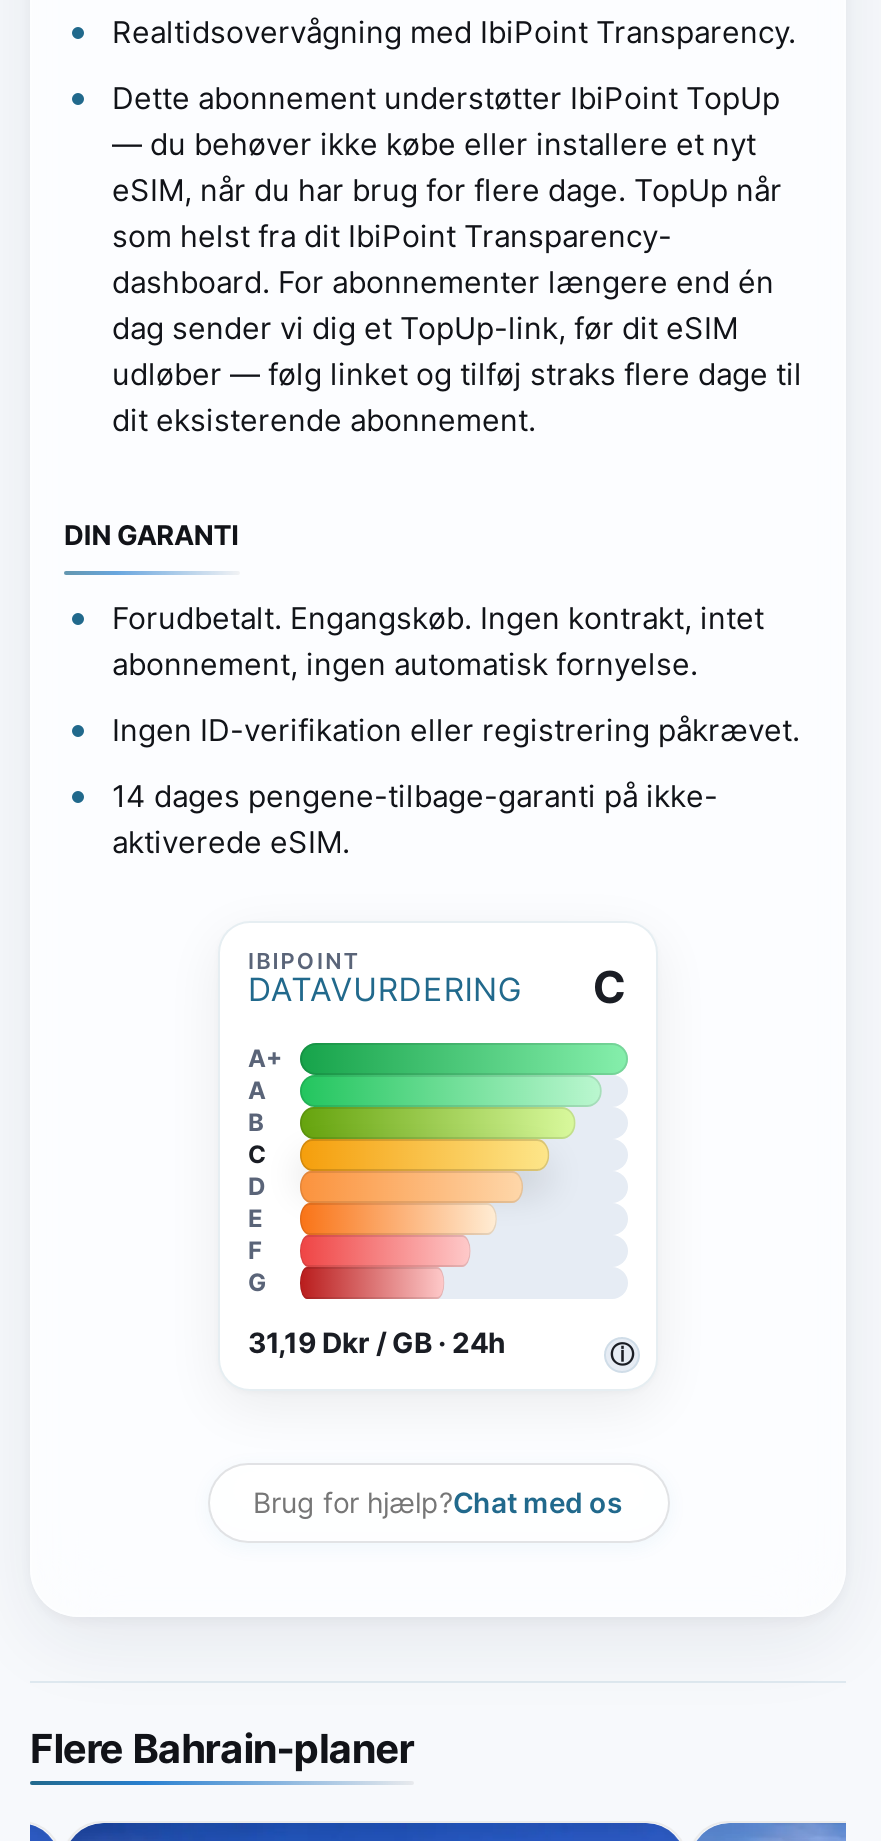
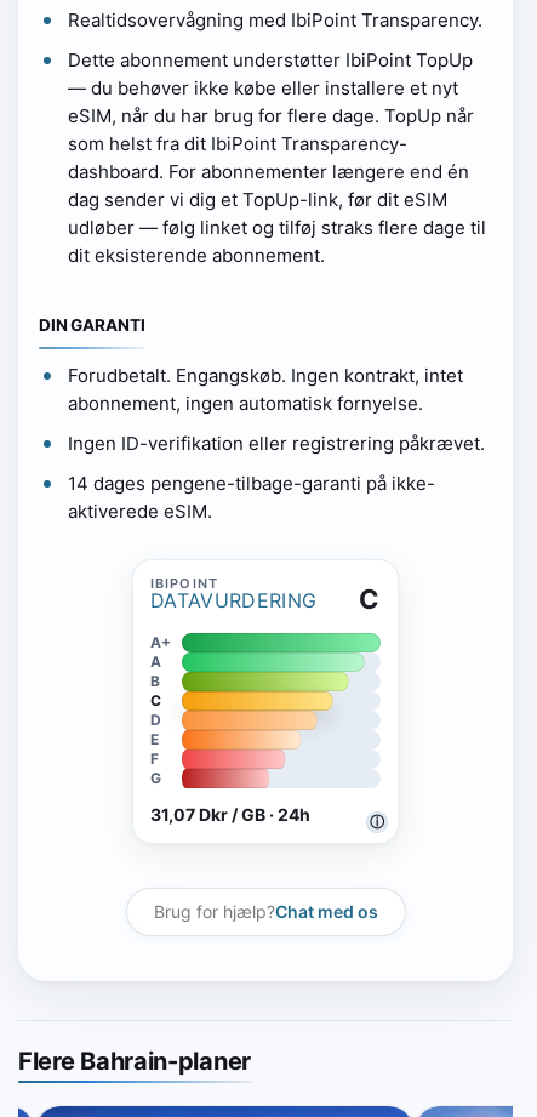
[248,1325,506,1359] 31,19 Dkr / GB · 24h -> [150,804,310,824] 31,07 Dkr / GB · 24h

